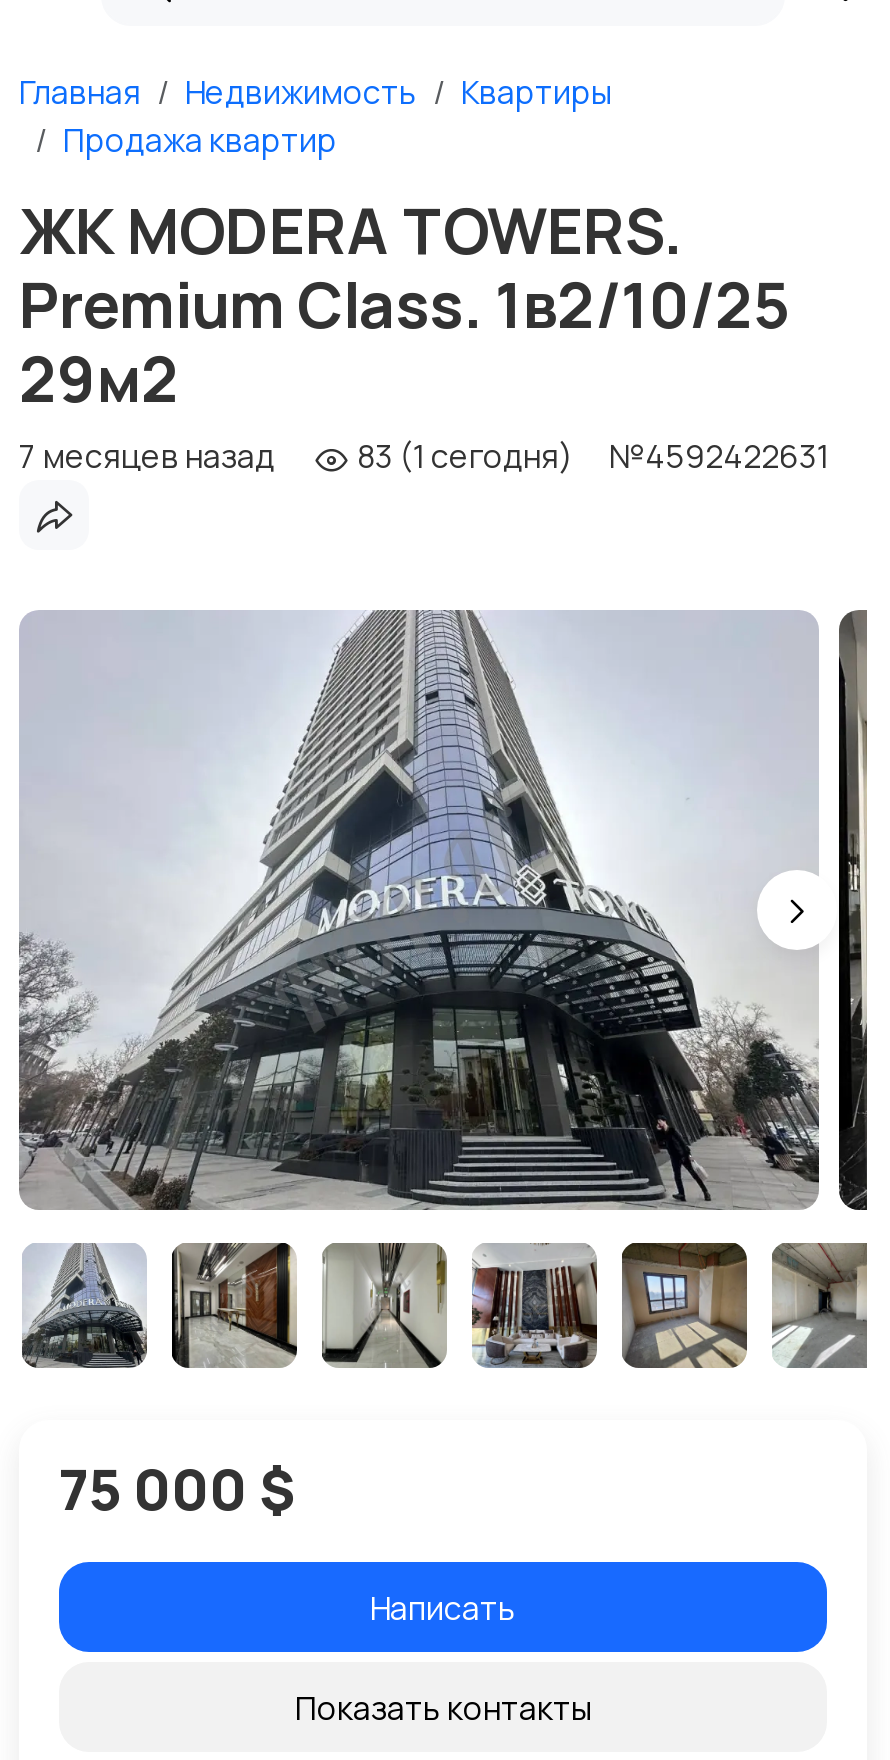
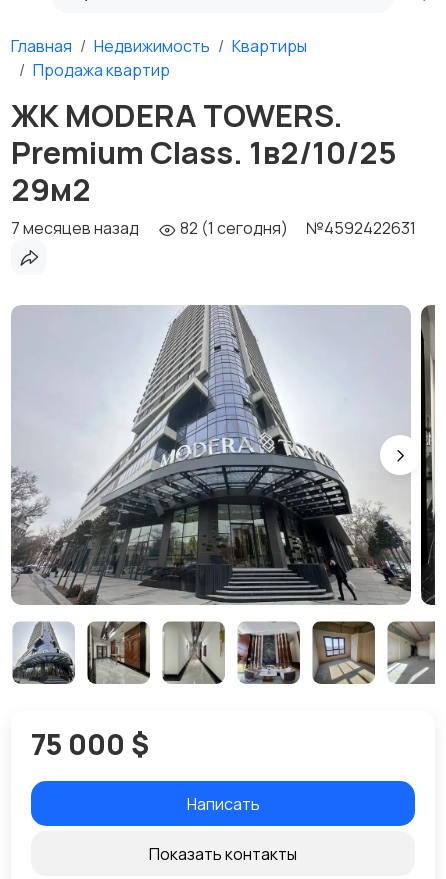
[19,434,829,478] 7 месяцев назад 83 (1 сегодня) №4592422631 -> [11,217,416,239] 7 месяцев назад 82 (1 сегодня) №4592422631

